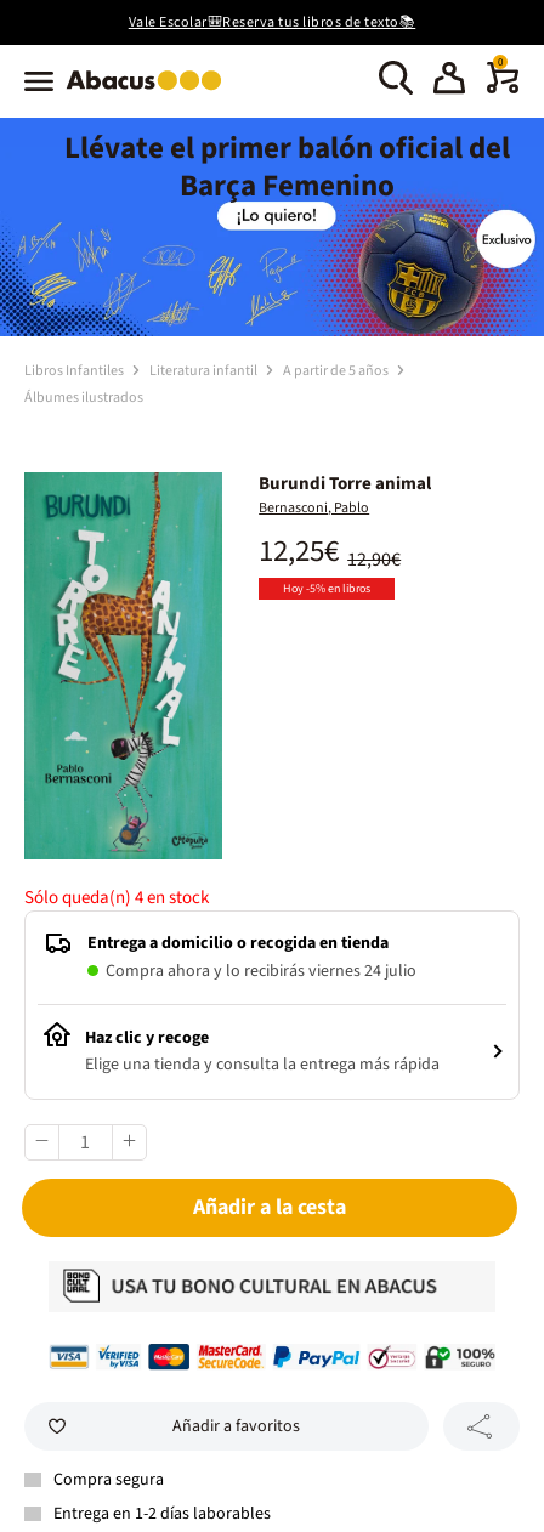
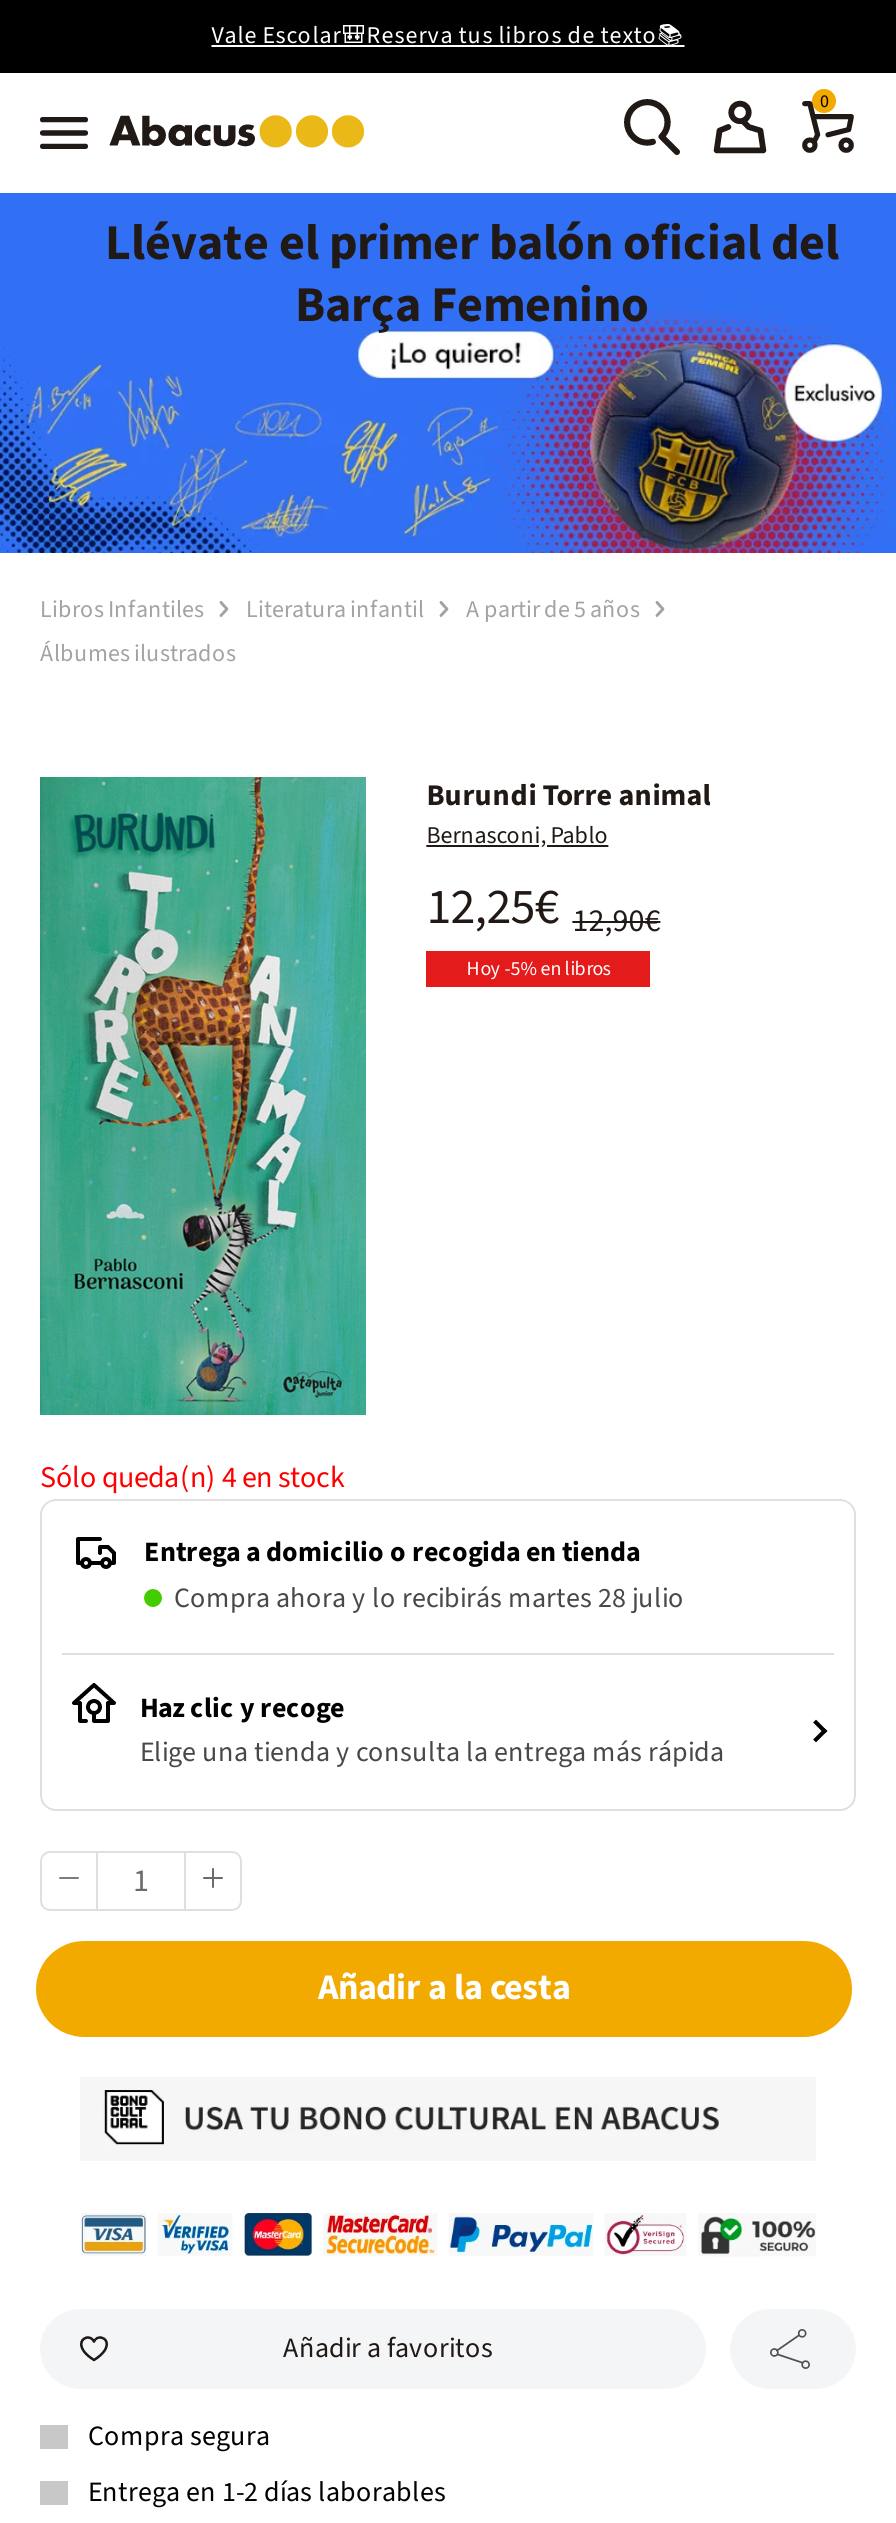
[106,959,416,983] Compra ahora y lo recibirás viernes 24 julio -> [174,1578,684,1618] Compra ahora y lo recibirás martes 28 julio

